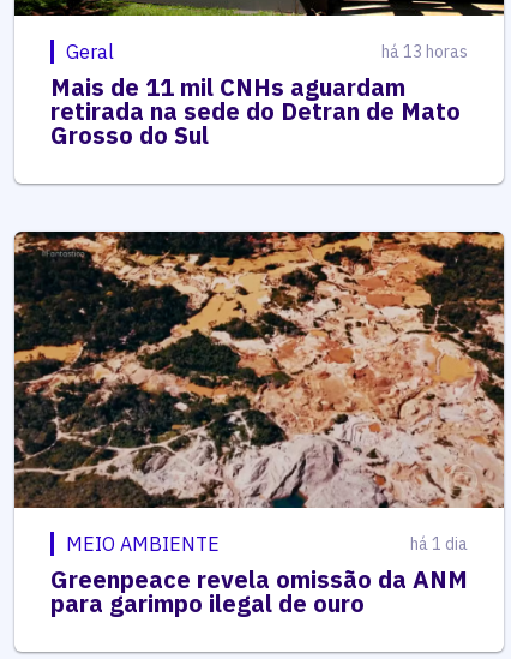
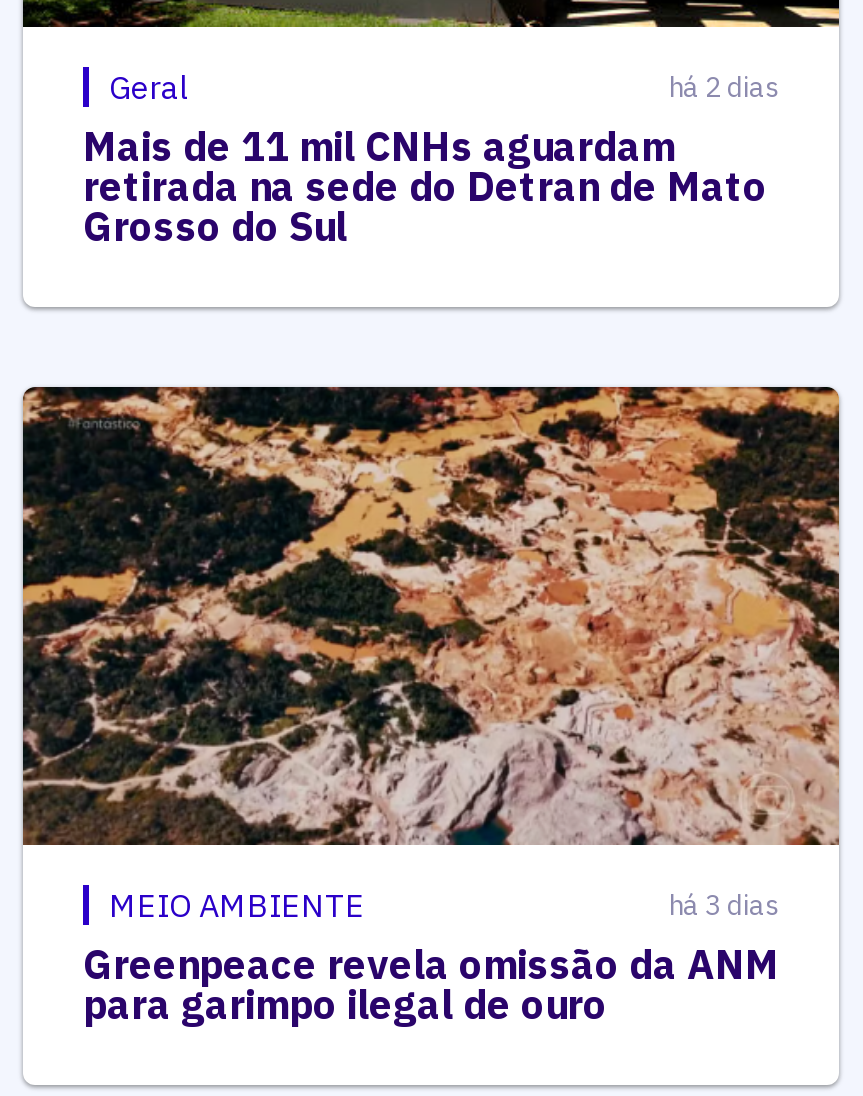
[381,41,468,63] há 13 horas -> [669,69,779,105] há 2 dias
[410,533,468,554] há 1 dia -> [669,888,779,924] há 3 dias

